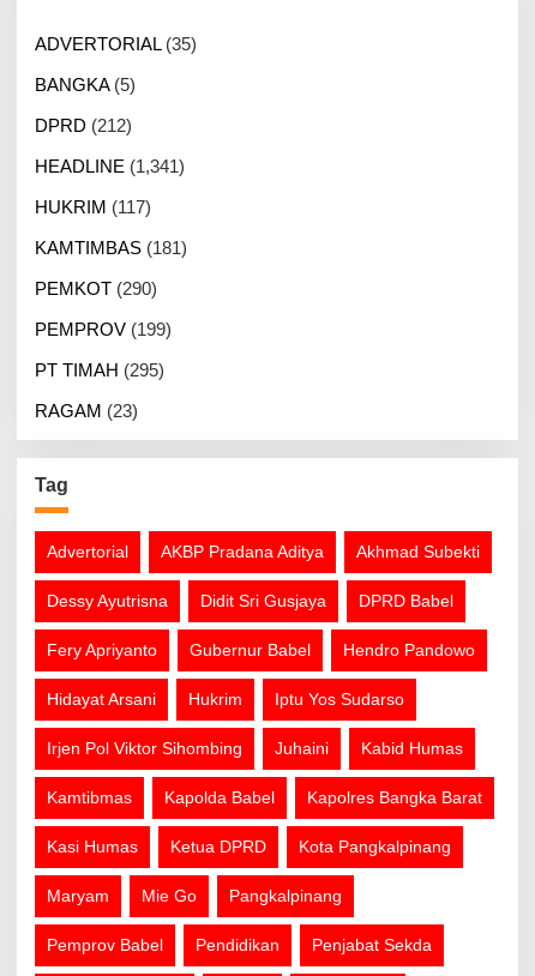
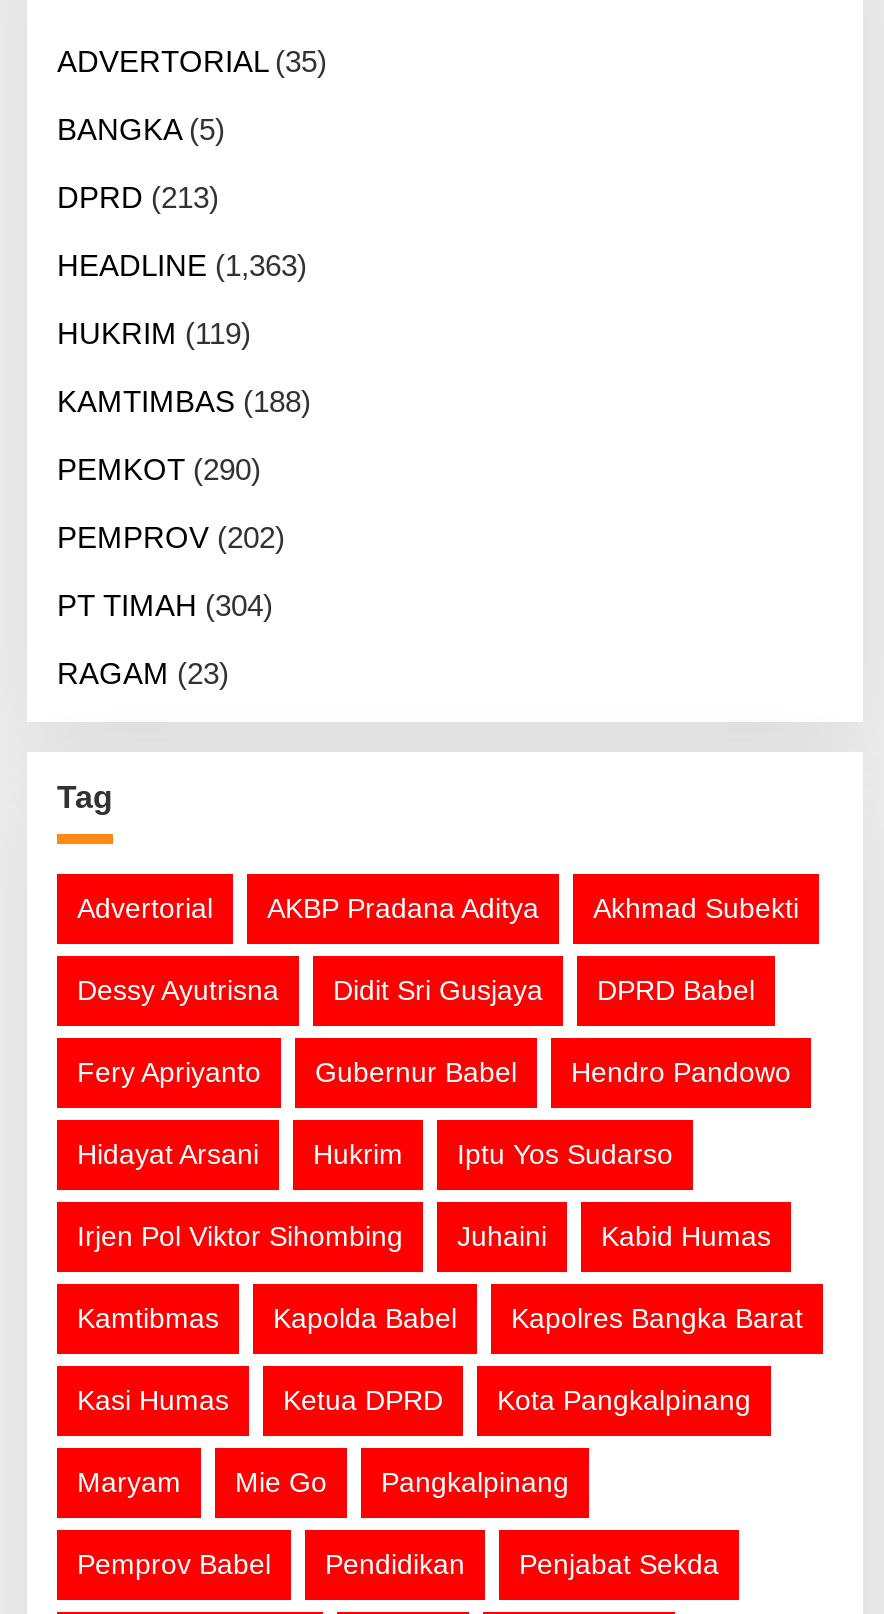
[35,115,132,135] DPRD (212) -> [57,180,219,214] DPRD (213)
[35,156,185,176] HEADLINE (1,341) -> [57,248,307,282] HEADLINE (1,363)
[35,197,151,217] HUKRIM (117) -> [57,316,251,350] HUKRIM (119)
[35,237,187,258] KAMTIMBAS (181) -> [57,384,311,418] KAMTIMBAS (188)
[35,319,172,339] PEMPROV (199) -> [57,520,285,554] PEMPROV (202)
[35,360,164,380] PT TIMAH (295) -> [57,588,273,622] PT TIMAH (304)

